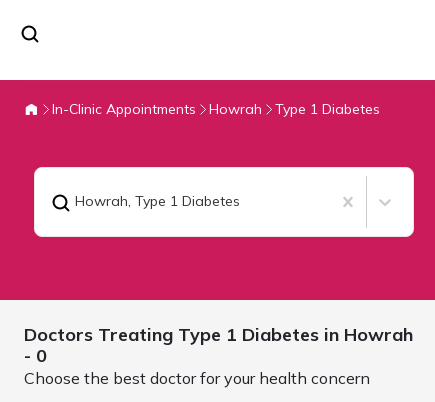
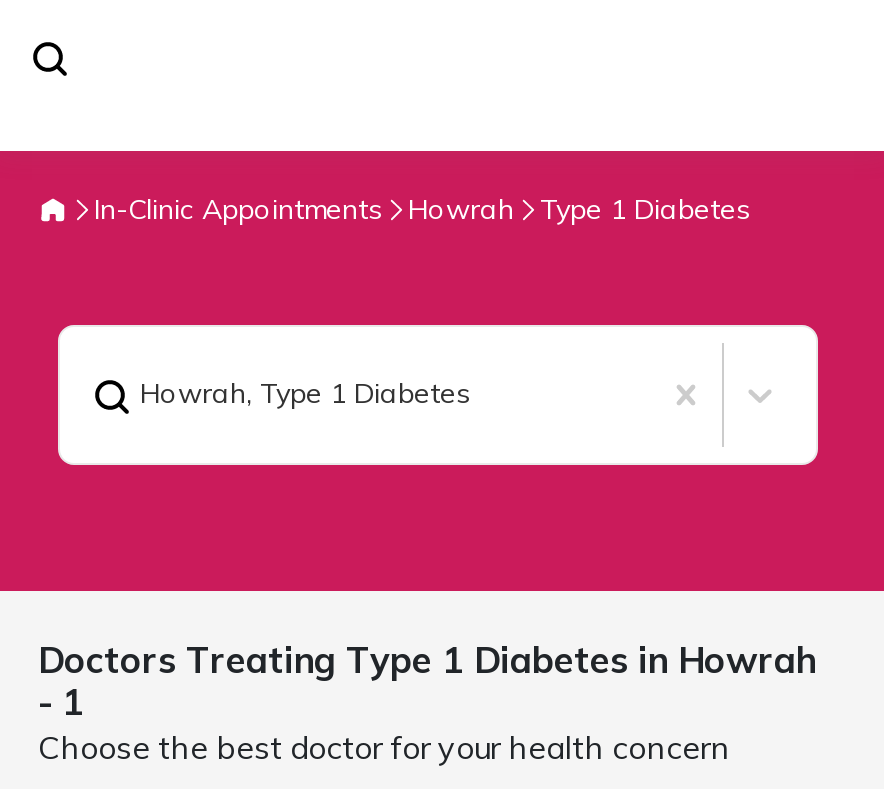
[24,344,47,367] - 0 -> [38,679,84,725] - 1

